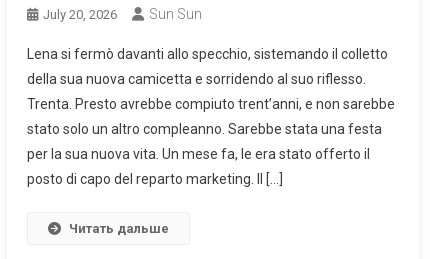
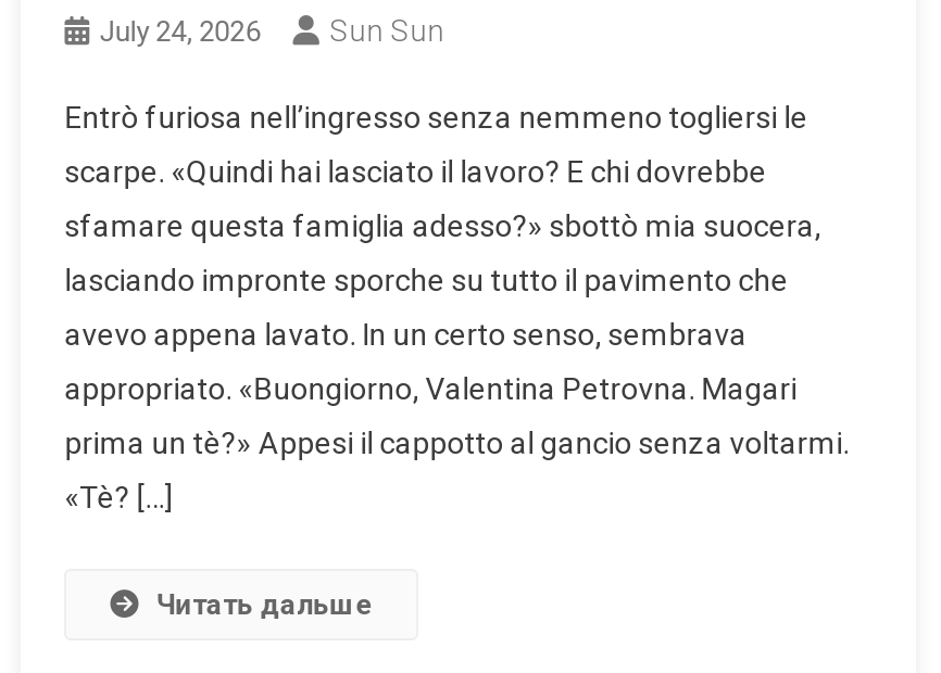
[43,7,117,22] July 20, 2026 -> [100,15,260,48] July 24, 2026
[27,46,395,187] Lena si fermò davanti allo specchio, sistemando il colletto | della sua nuova camicetta e sorridendo al suo riflesso. | Trenta. Presto avrebbe compiuto trent’anni, e non sarebbe | stato solo un altro compleanno. Sarebbe stata una festa | per la sua nuova vita. Un mese fa, le era stato offerto il | posto di capo del reparto marketing. Il […] -> [65,100,849,514] Entrò furiosa nell’ingresso senza nemmeno togliersi le | scarpe. «Quindi hai lasciato il lavoro? E chi dovrebbe | sfamare questa famiglia adesso?» sbottò mia suocera, | lasciando impronte sporche su tutto il pavimento che | avevo appena lavato. In un certo senso, sembrava | appropriato. «Buongiorno, Valentina Petrovna. Magari | prima un tè?» Appesi il cappotto al gancio senza voltarmi. | «Tè? […]

